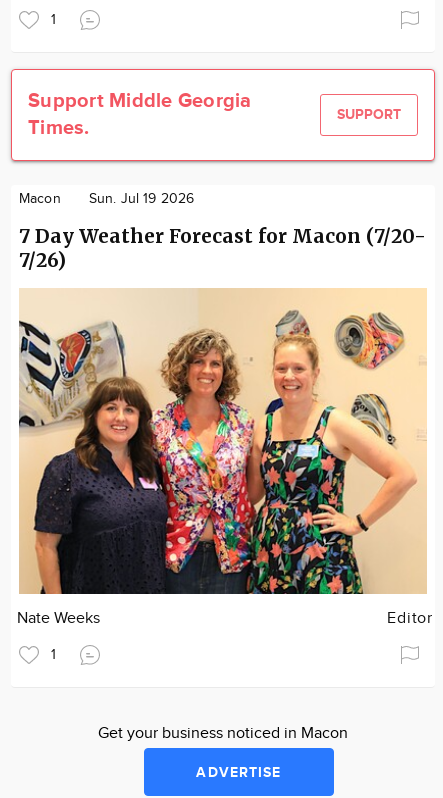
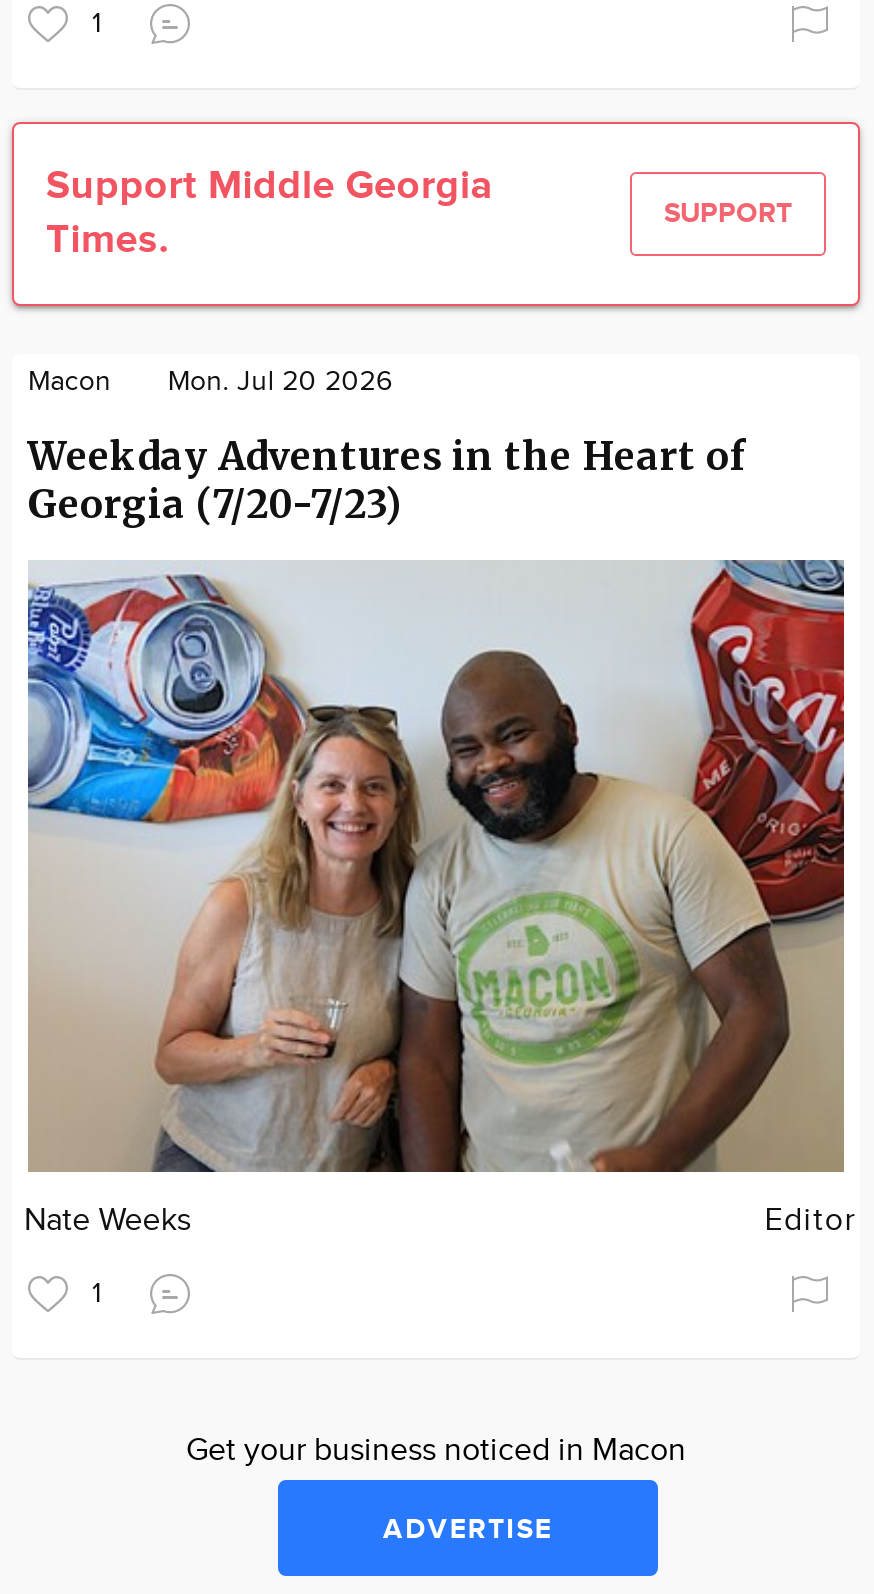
[19,191,194,207] Macon Sun. Jul 19 2026 -> [28,366,392,398] Macon Mon. Jul 20 2026
[19,224,426,272] 7 Day Weather Forecast for Macon (7/20- | 7/26) -> [28,432,746,528] Weekday Adventures in the Heart of | Georgia (7/20-7/23)
[19,288,427,595] [image] -> [26,558,846,1174] [image]

